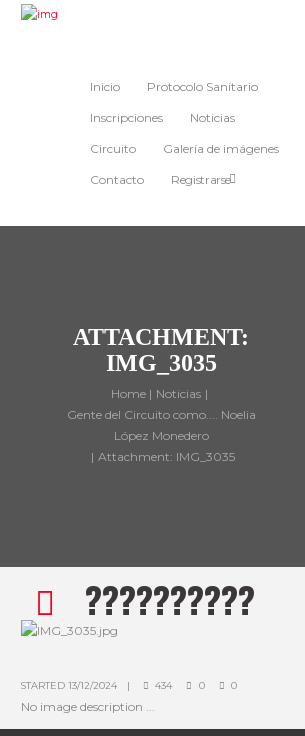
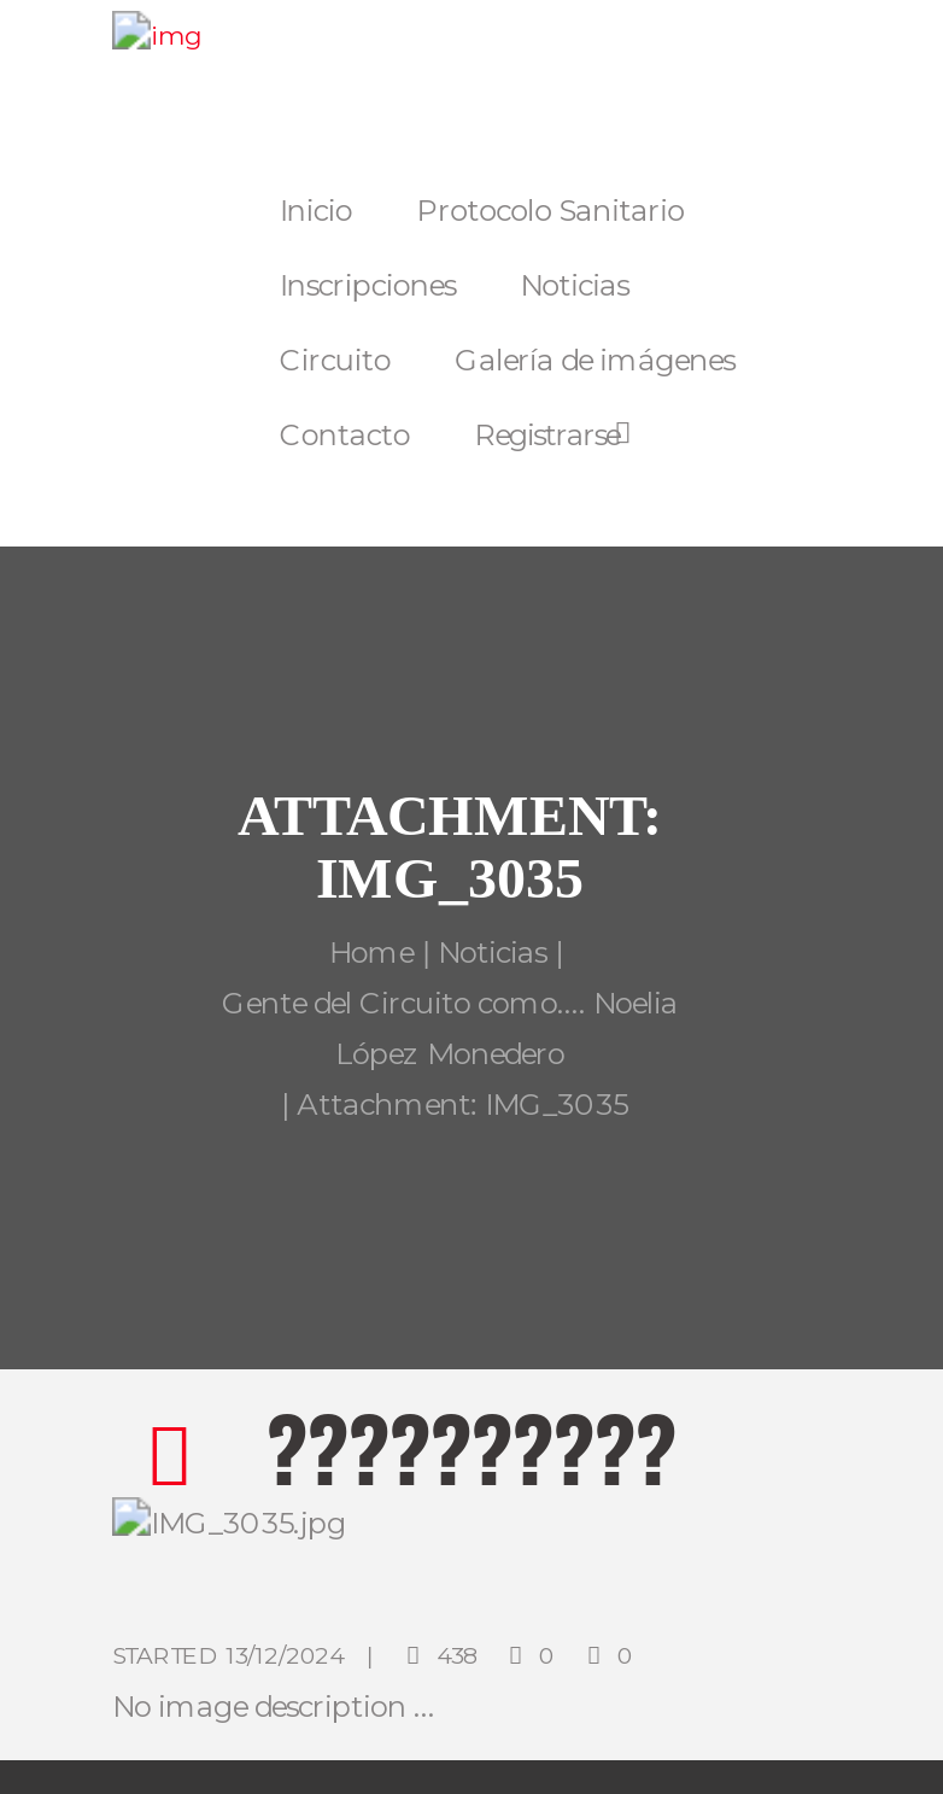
[155,680,172,691] 434 -> [437,1643,475,1669] 438

